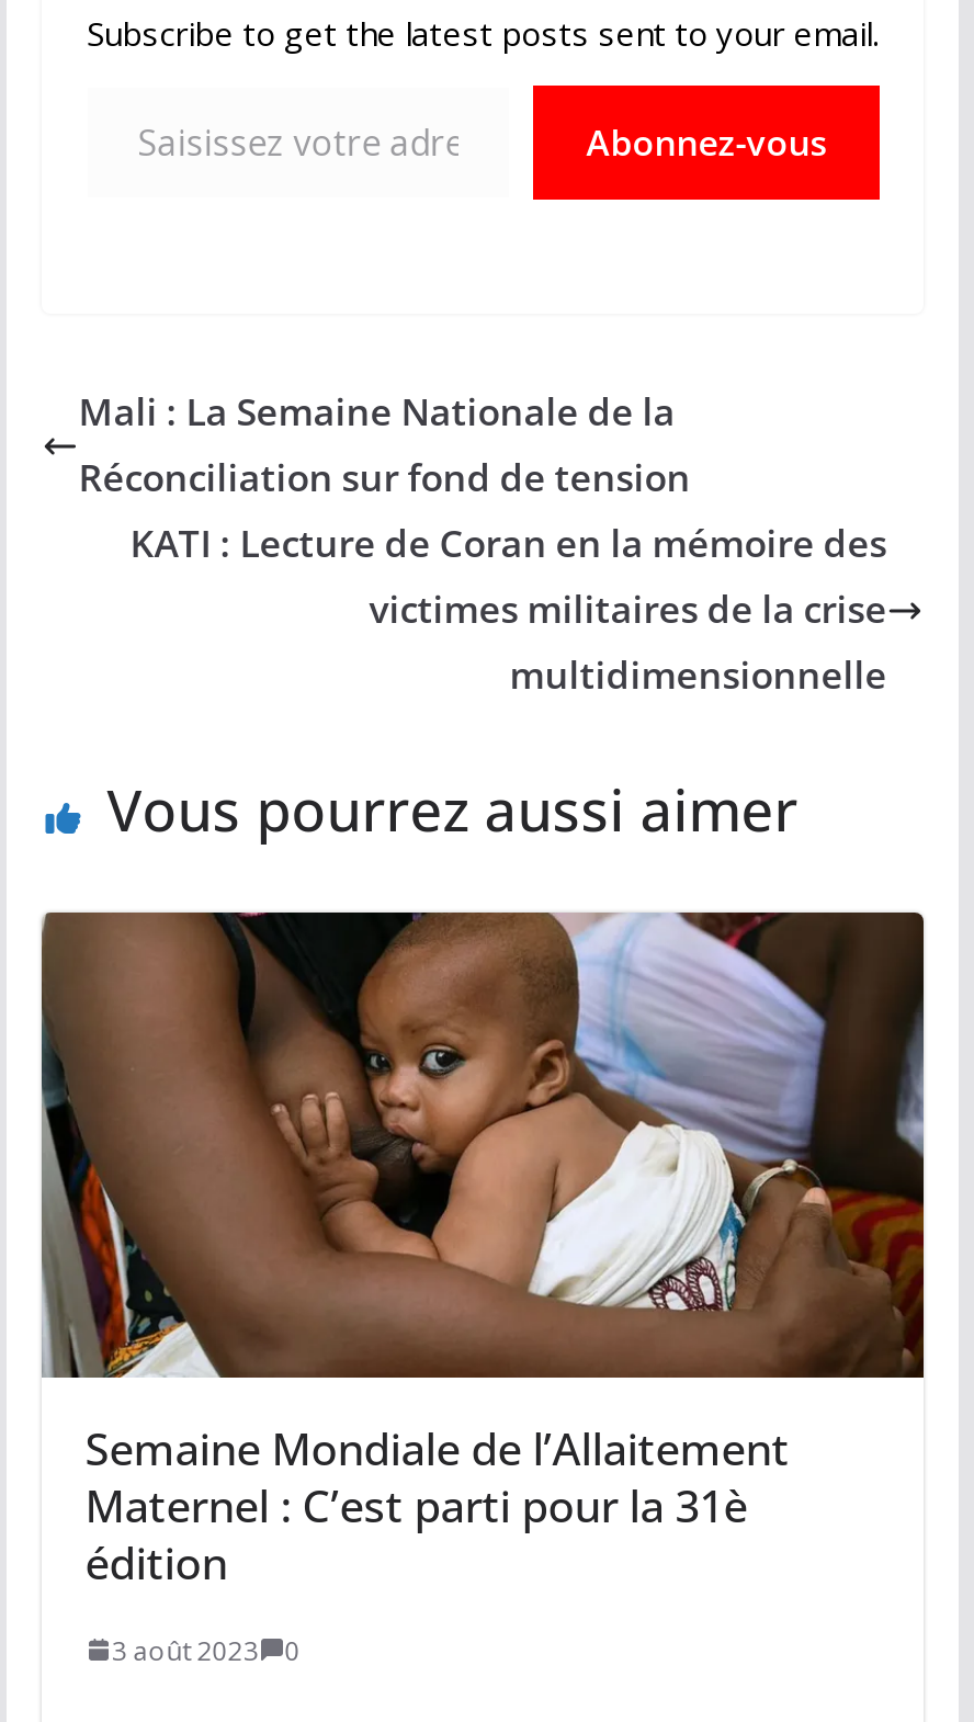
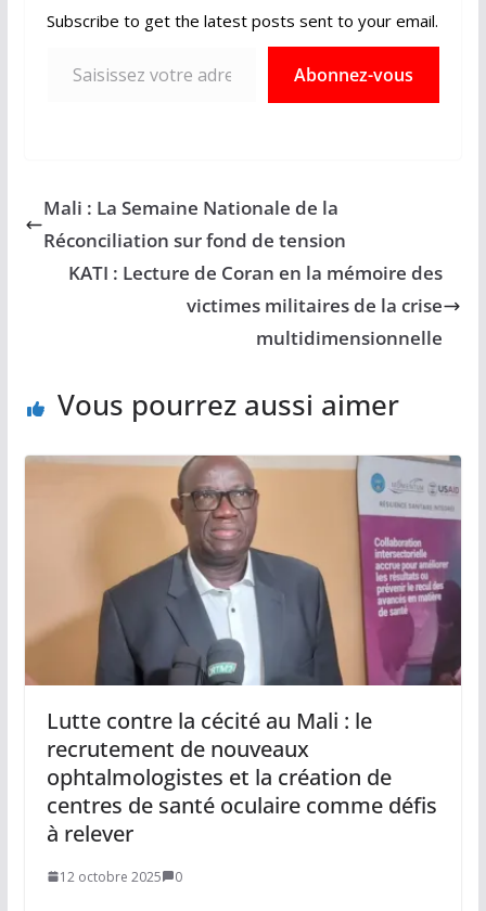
[39,910,926,1592] [image] | Semaine Mondiale de l’Allaitement | Maternel : C’est parti pour la 31è | édition -> [25,454,462,848] [image] | Lutte contre la cécité au Mali : le | recrutement de nouveaux | ophtalmologistes et la création de | centres de santé oculaire comme défis | à relever
[111,1632,300,1669] 3 août 2023 0 -> [59,867,182,886] 12 octobre 2025 0

